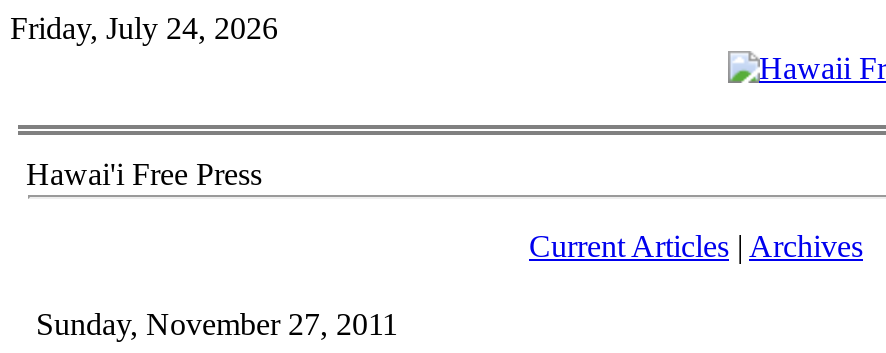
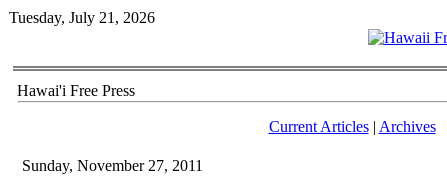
[10,11,278,45] Friday, July 24, 2026 -> [9,9,155,26] Tuesday, July 21, 2026

